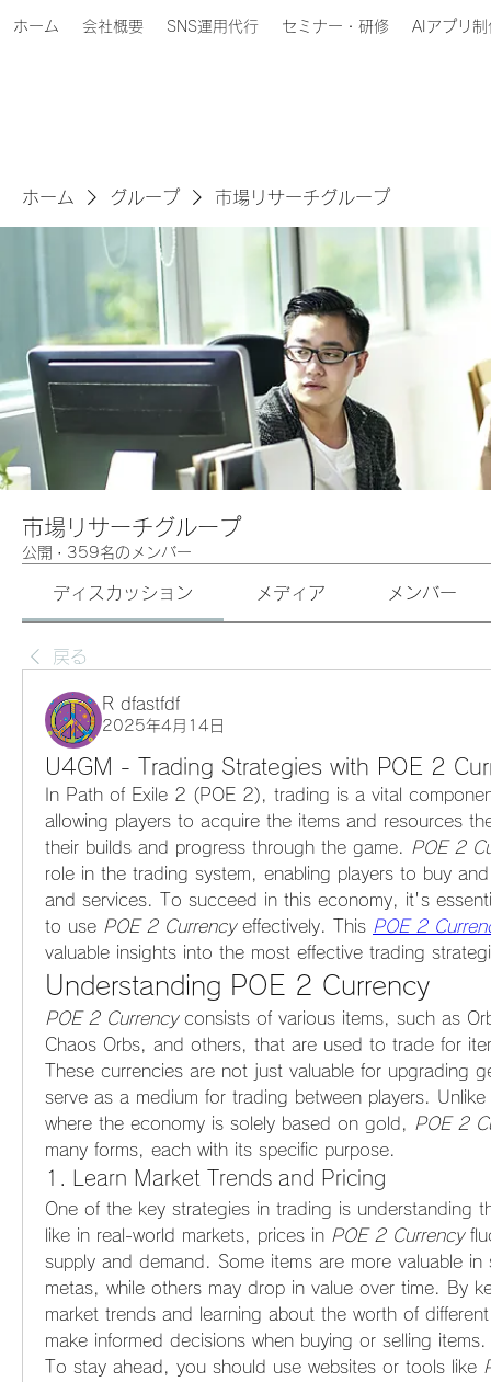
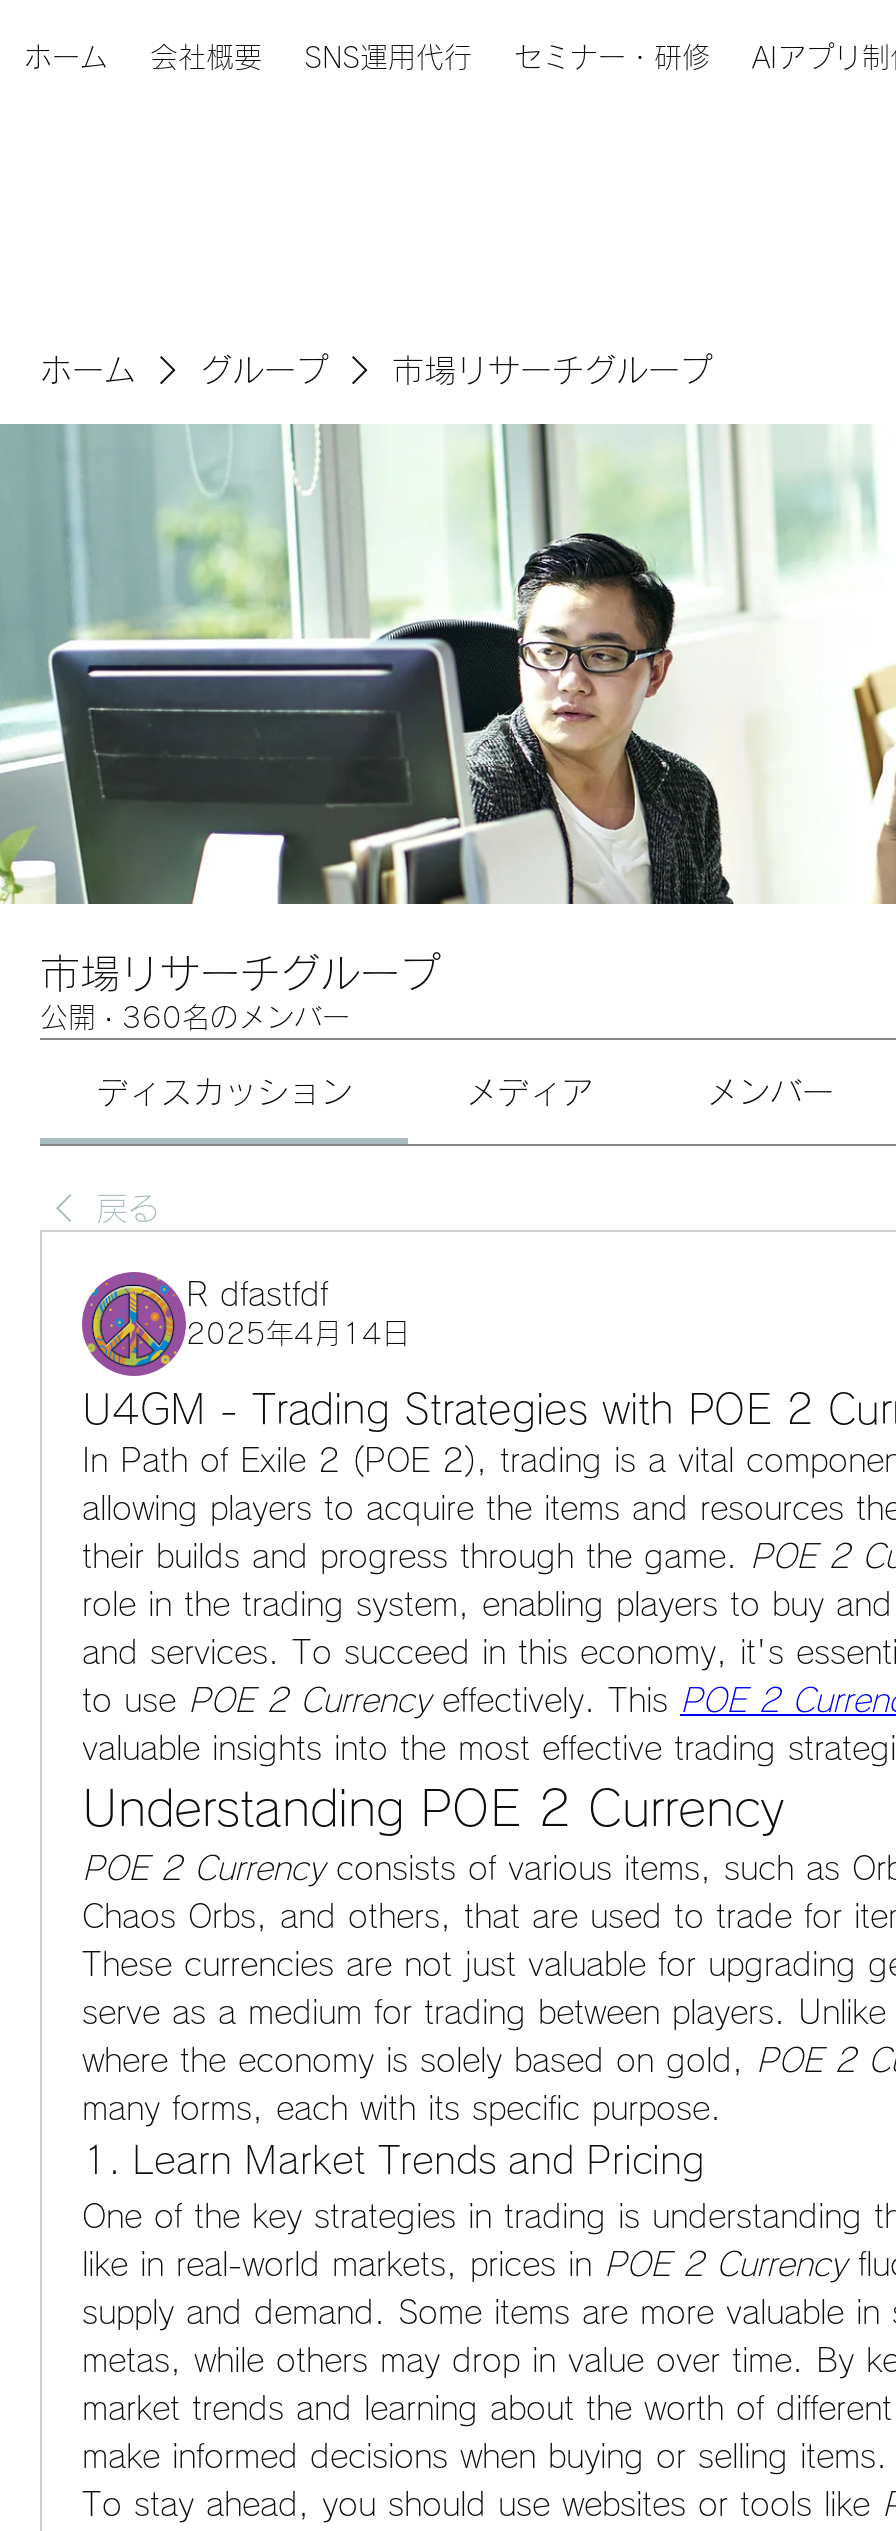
[22,545,192,560] 公開 · 359名のメンバー -> [40,1004,350,1032] 公開 · 360名のメンバー

